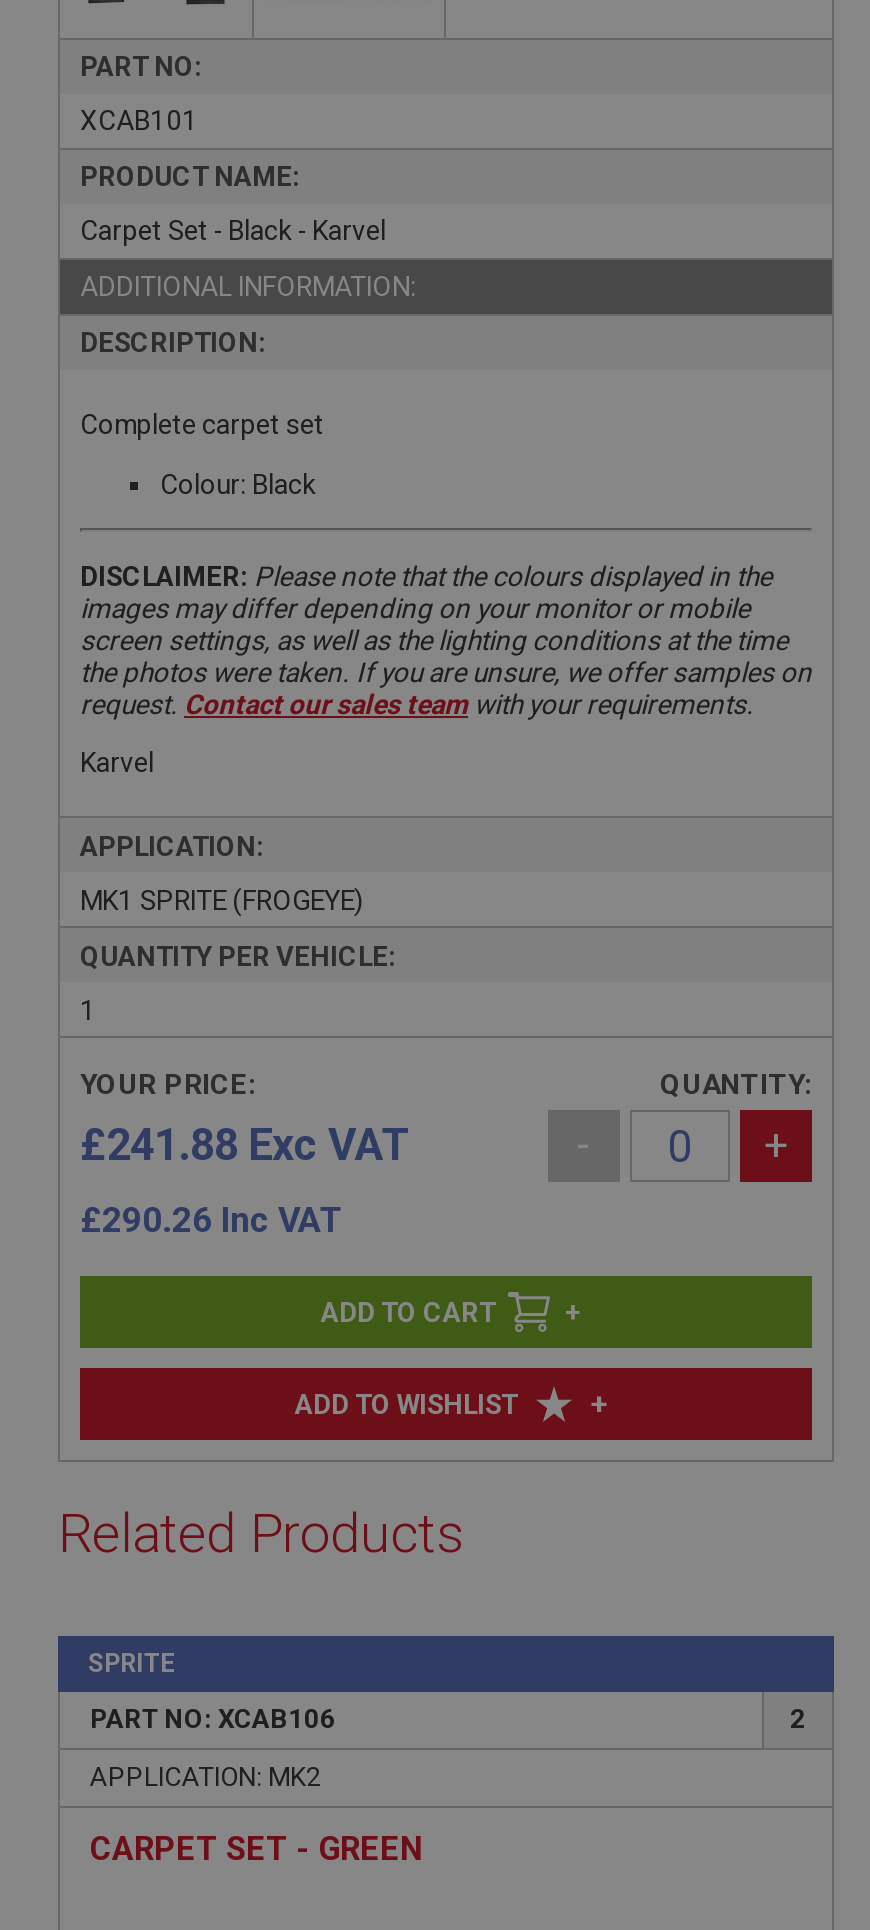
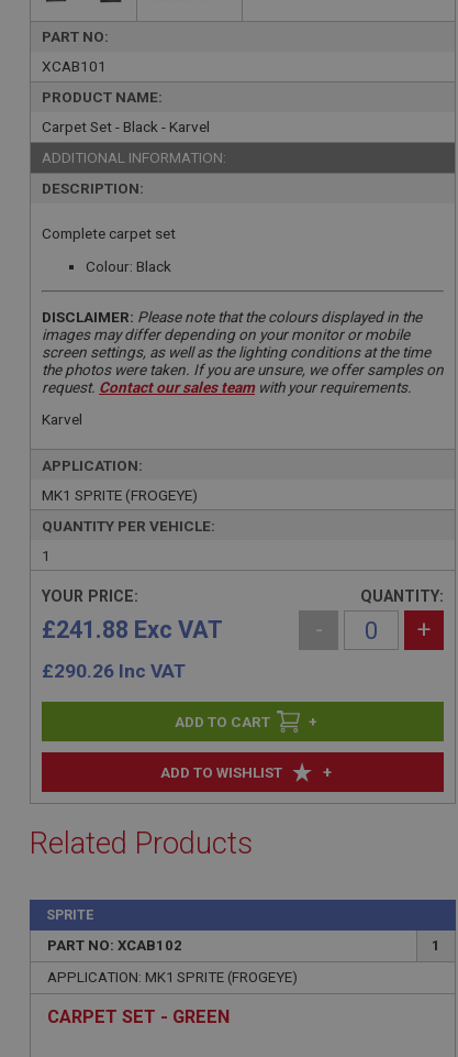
[90,1705,806,1735] PART NO: XCAB106 | 2 -> [47,938,440,954] PART NO: XCAB102 | 1
[90,1763,320,1793] APPLICATION: MK2 -> [47,969,298,986] APPLICATION: MK1 SPRITE (FROGEYE)

